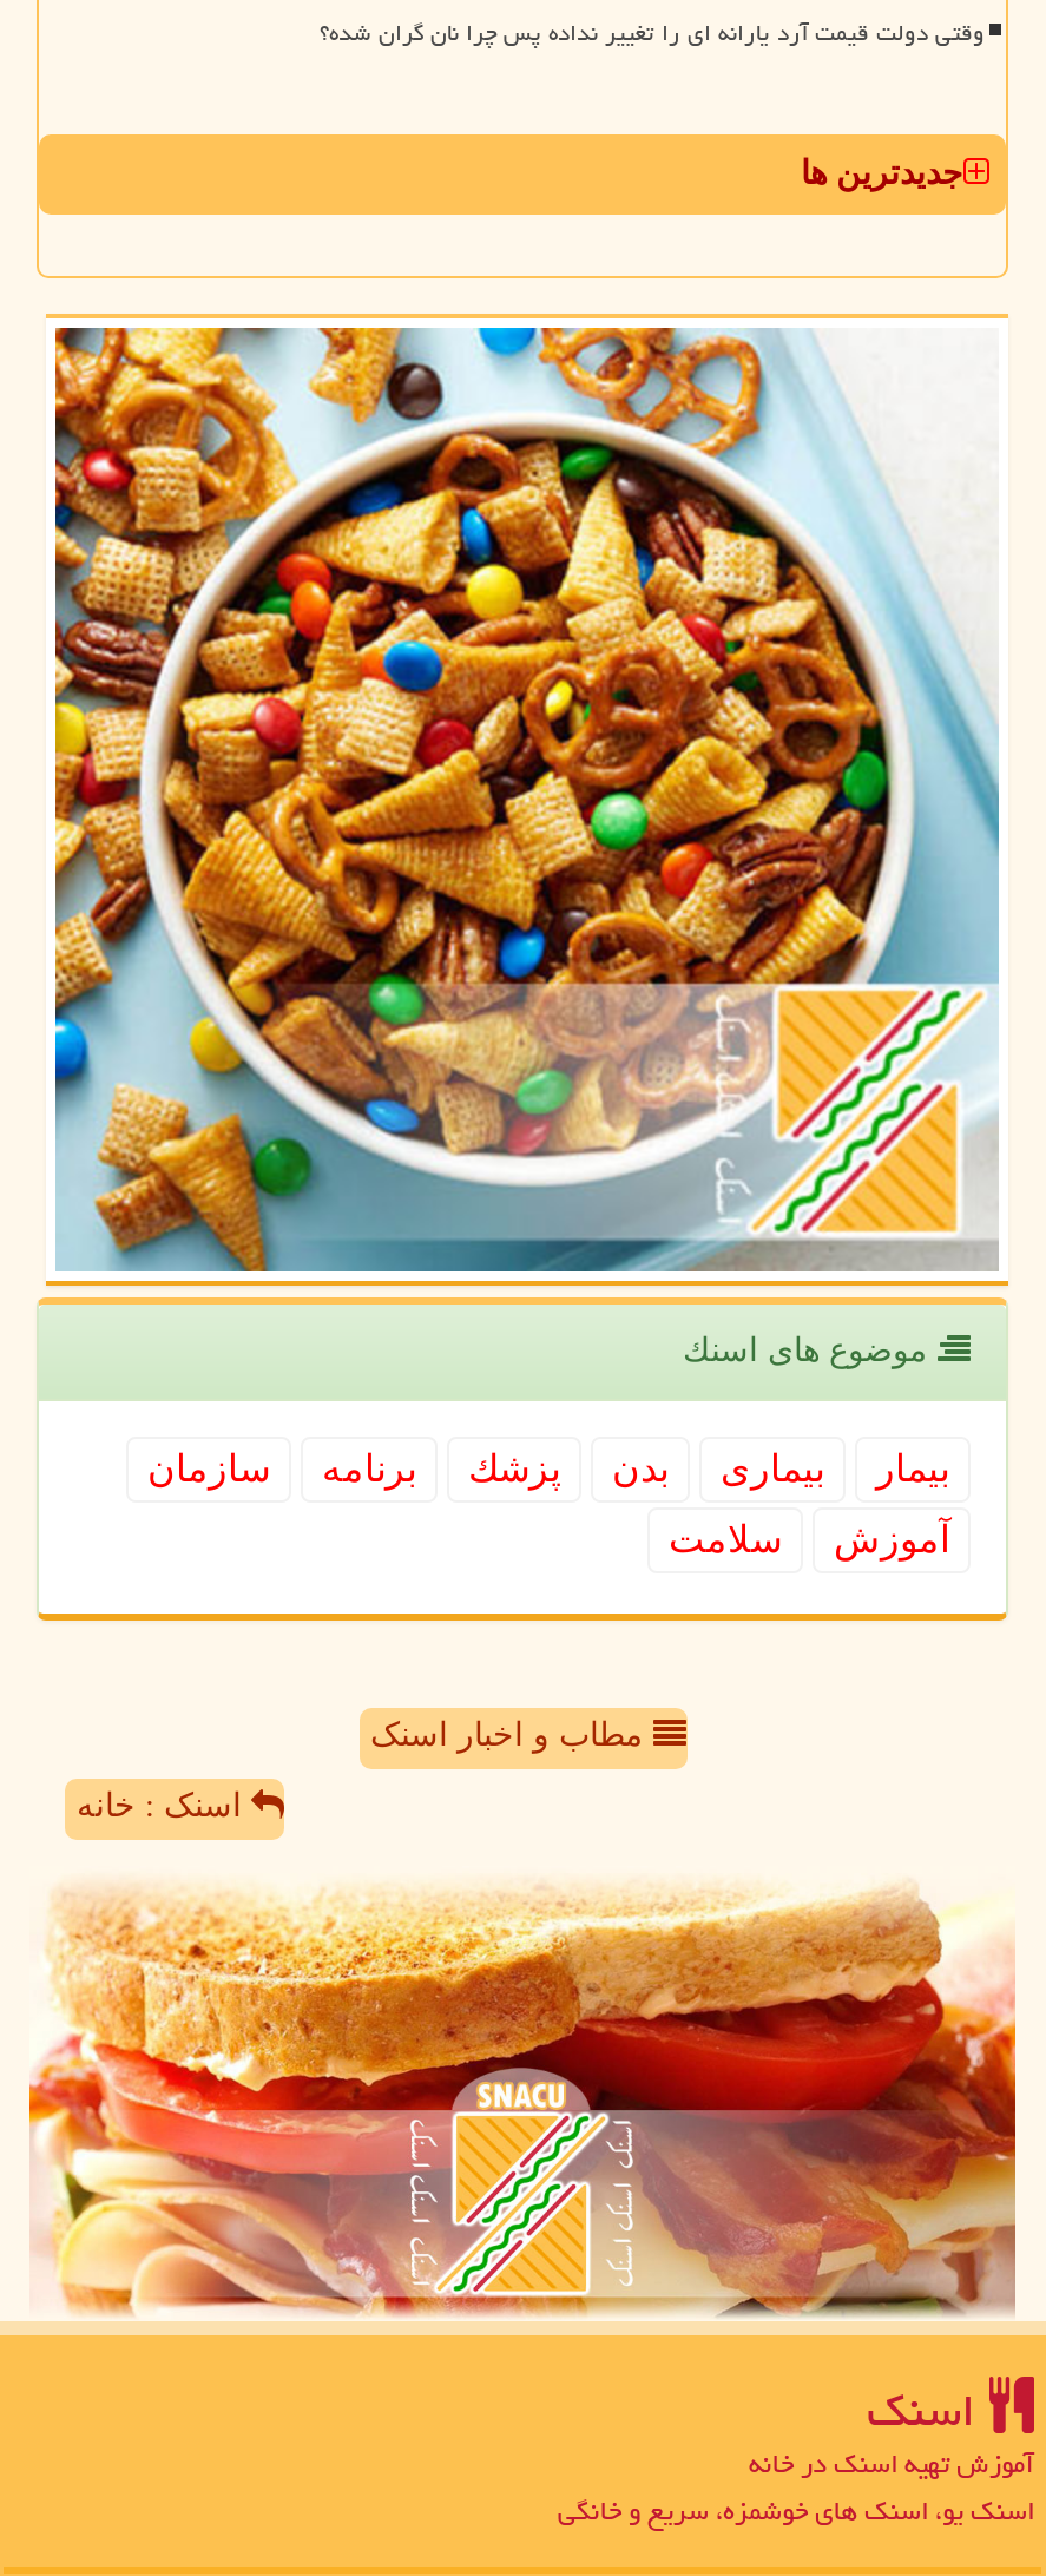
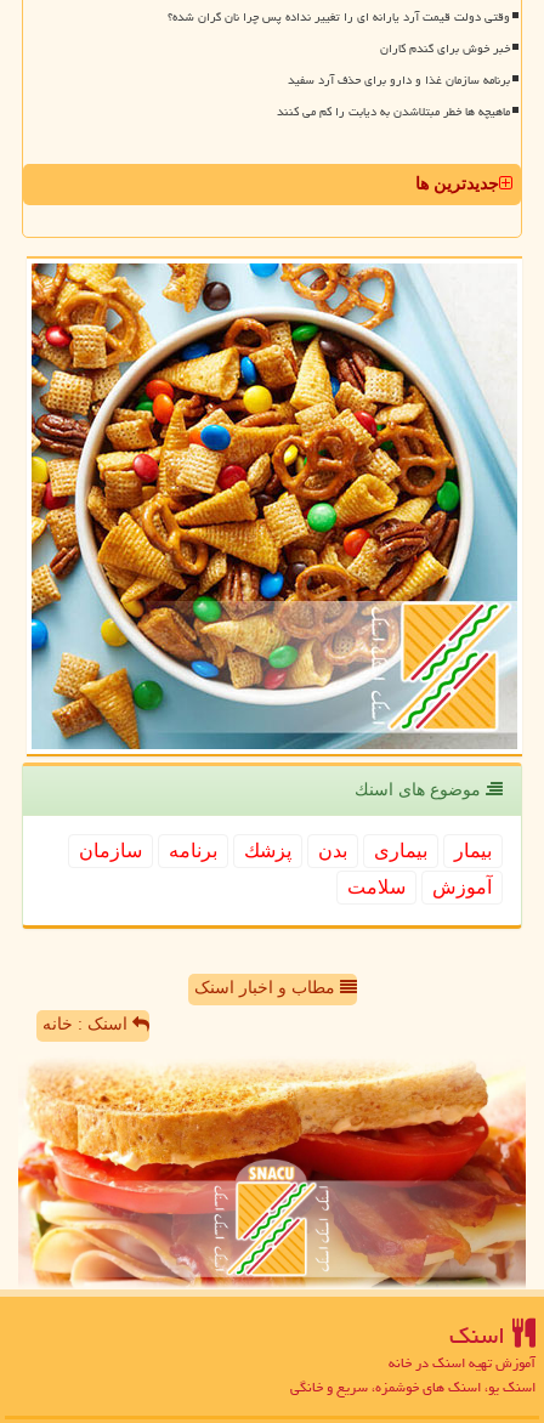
none -> [277,37,510,124] خبر خوش برای گندم کاران | برنامه سازمان غذا و دارو برای حذف آرد سفید | ماهیچه ها خطر مبتلاشدن به دیابت را کم می کنند

